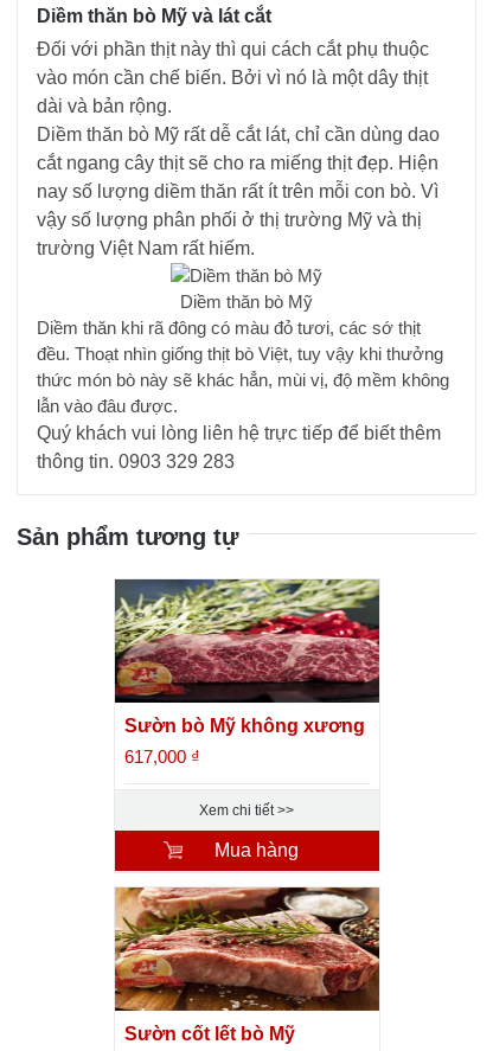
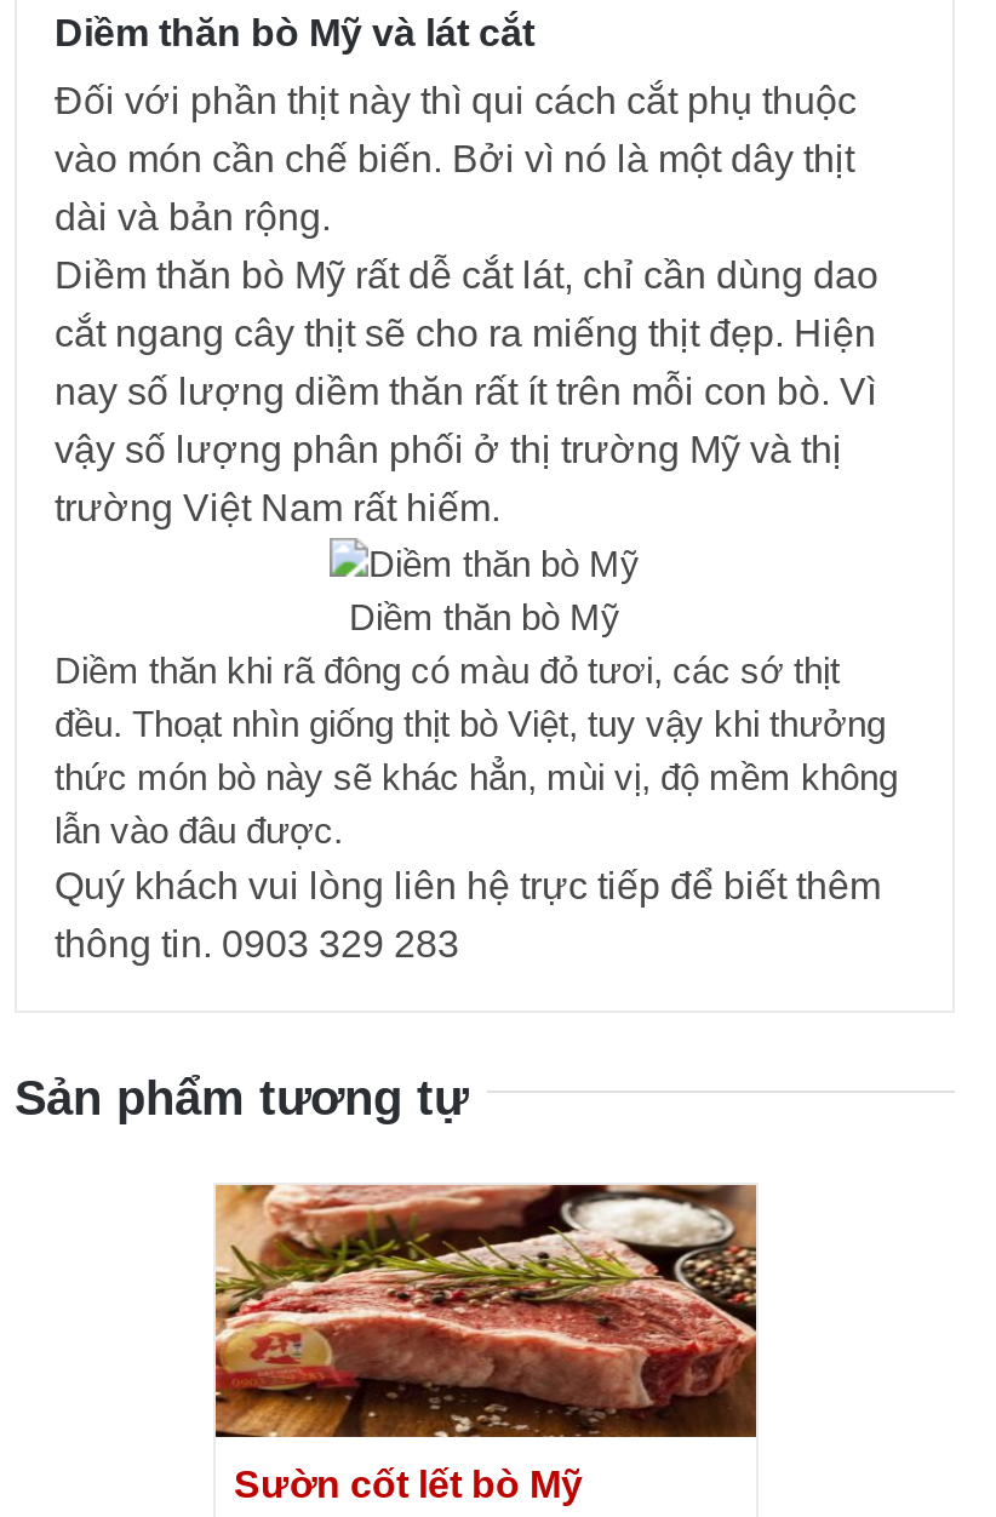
[114,578,380,860] [image] | Sườn bò Mỹ không xương | 617,000 ₫ | Xem chi tiết | Mua hàng -> none

